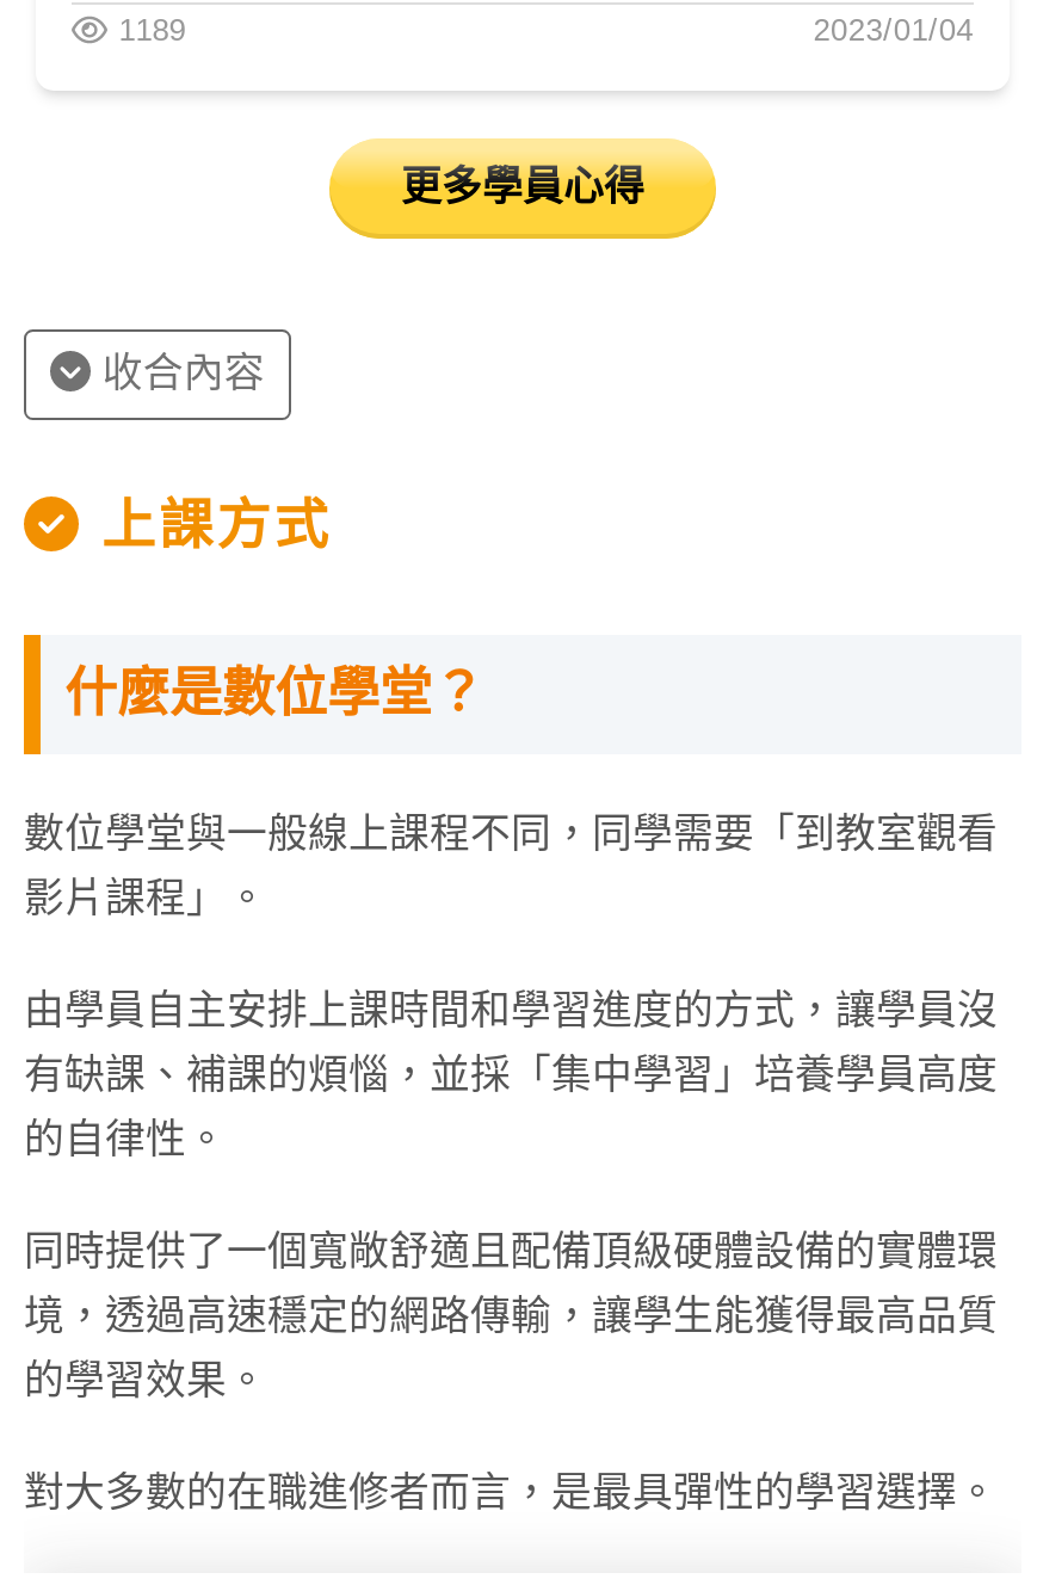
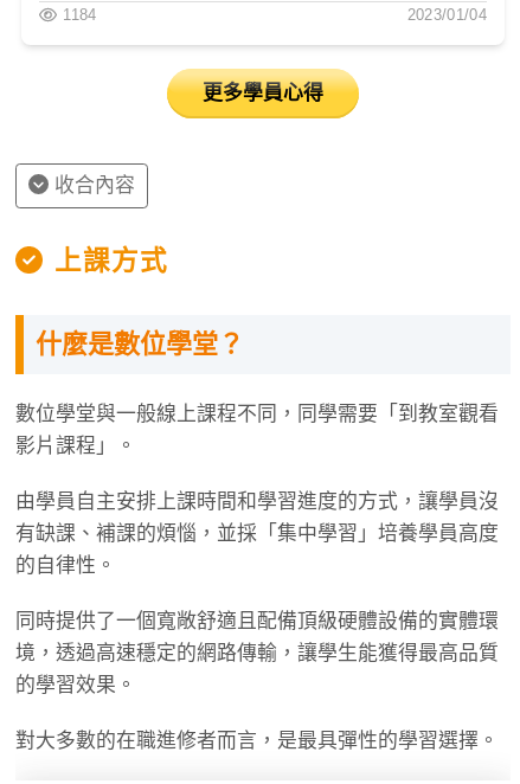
[119,12,186,48] 1189 -> [63,6,96,24] 1184

